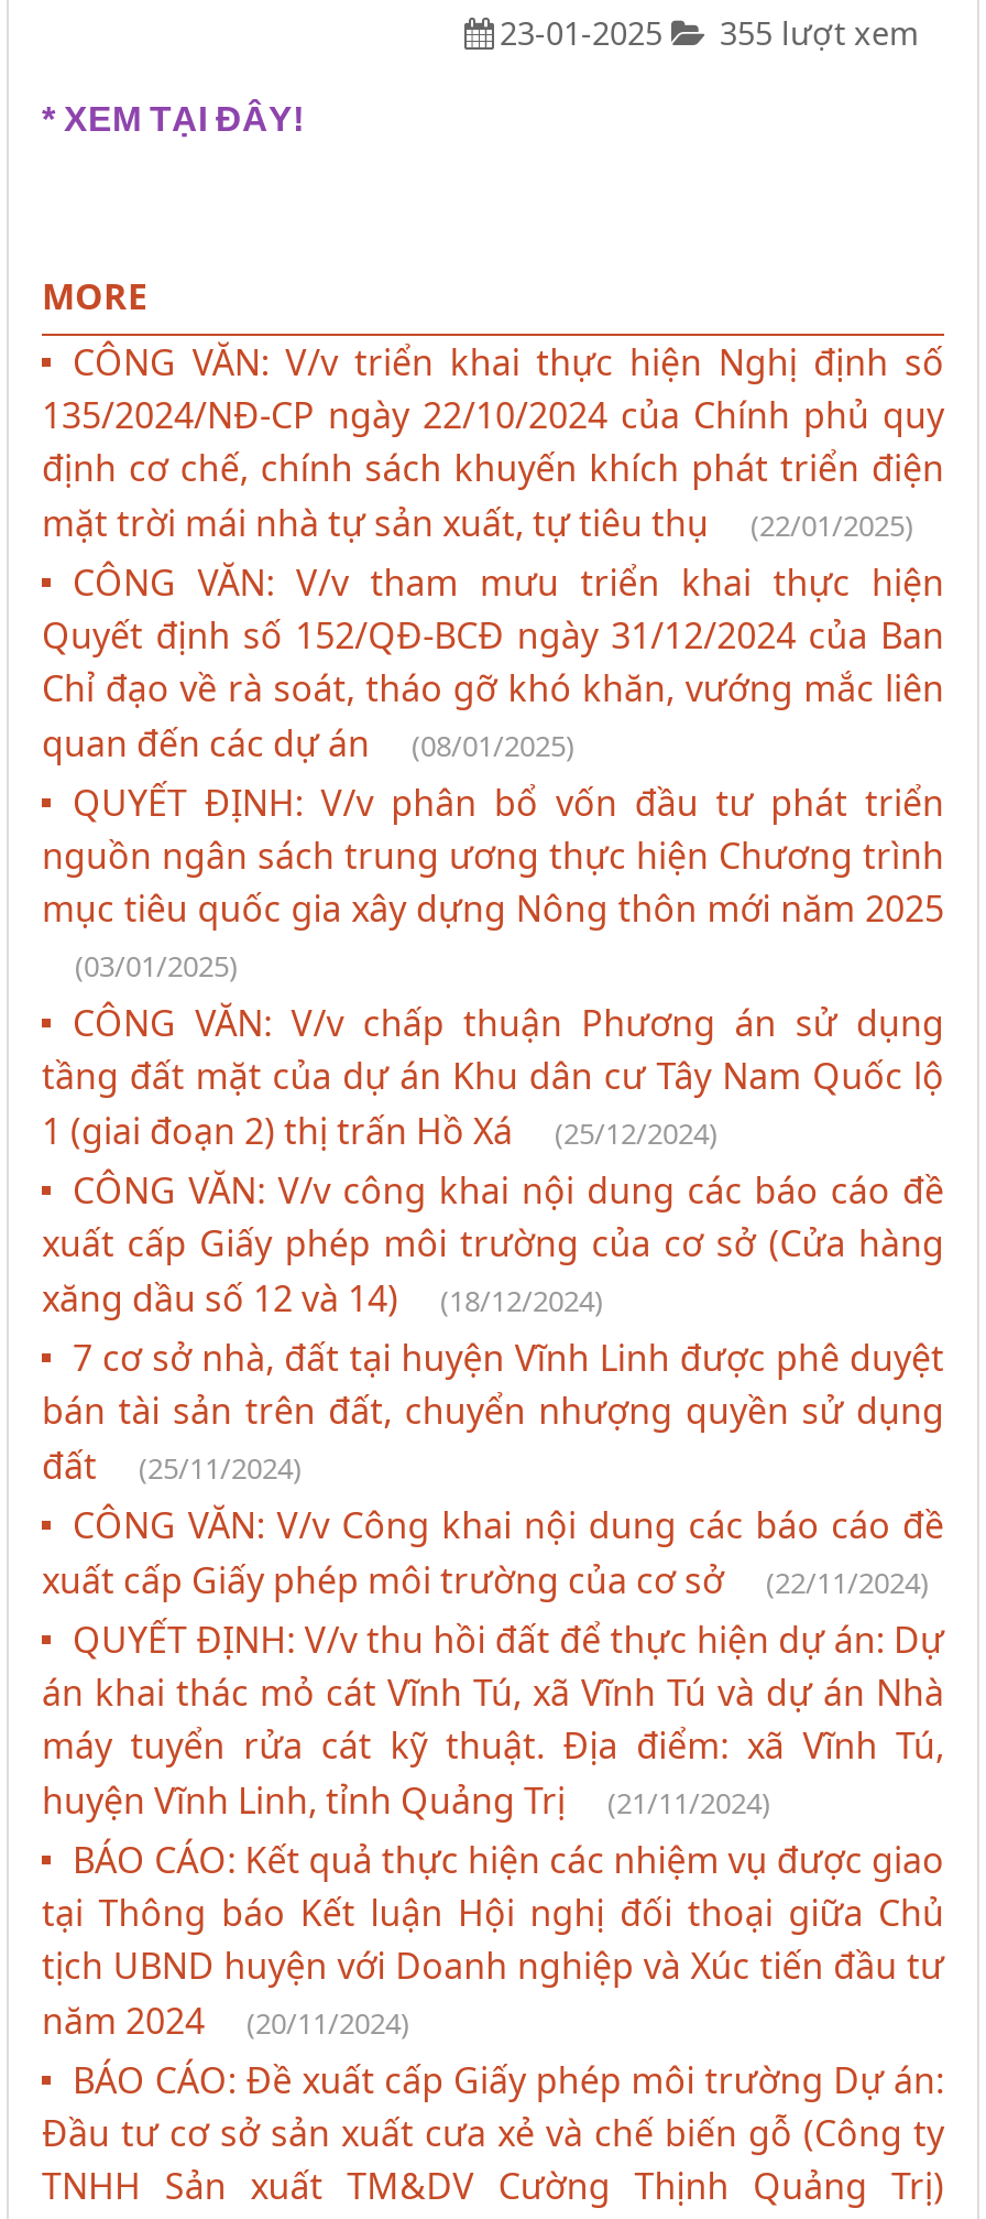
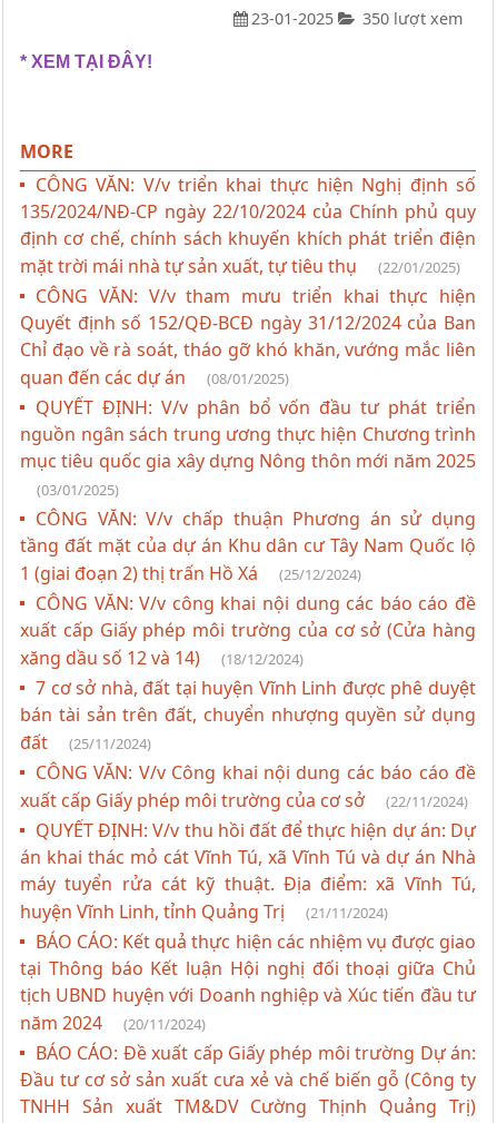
[500,13,918,54] 23-01-2025 355 lượt xem -> [251,8,463,29] 23-01-2025 350 lượt xem

